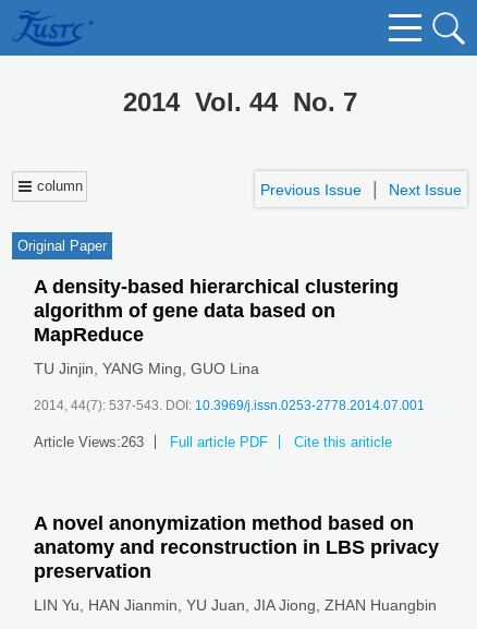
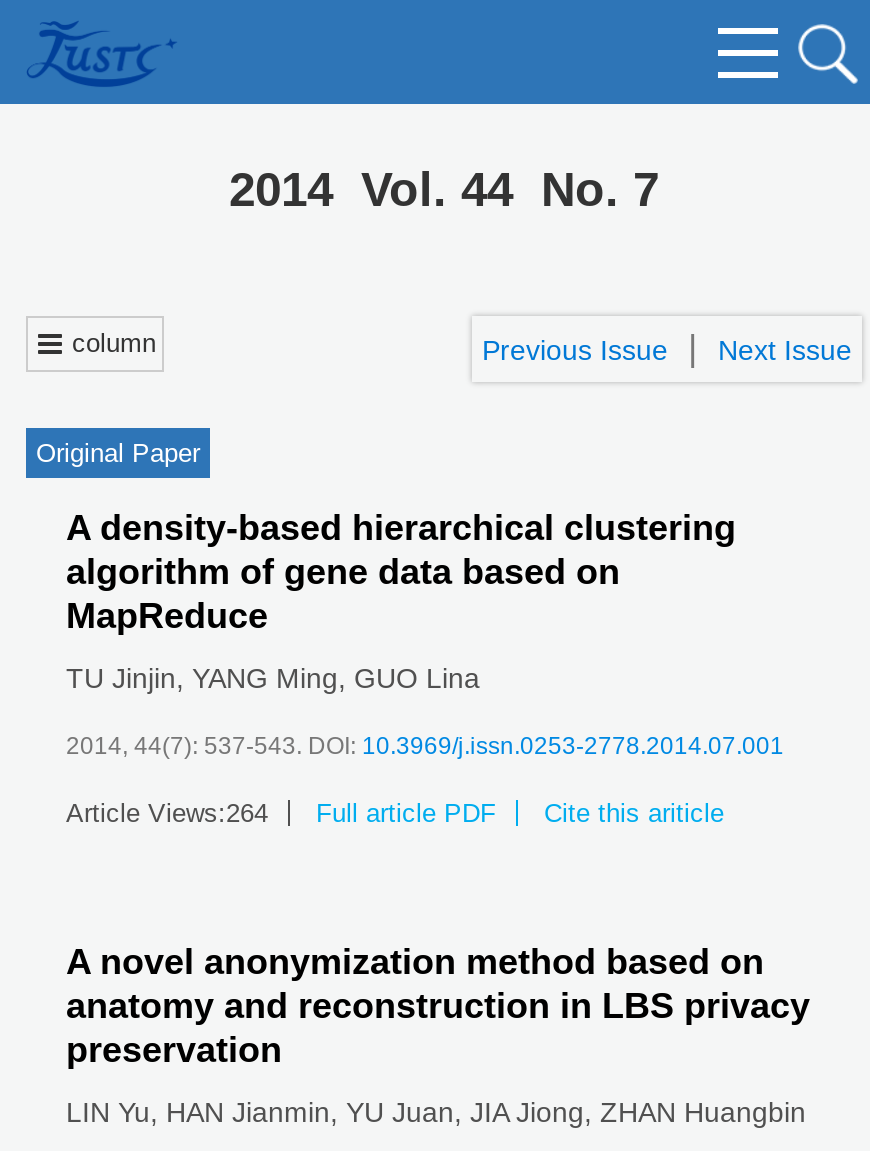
[34,434,144,450] Article Views:263 -> [66,798,268,828] Article Views:264

